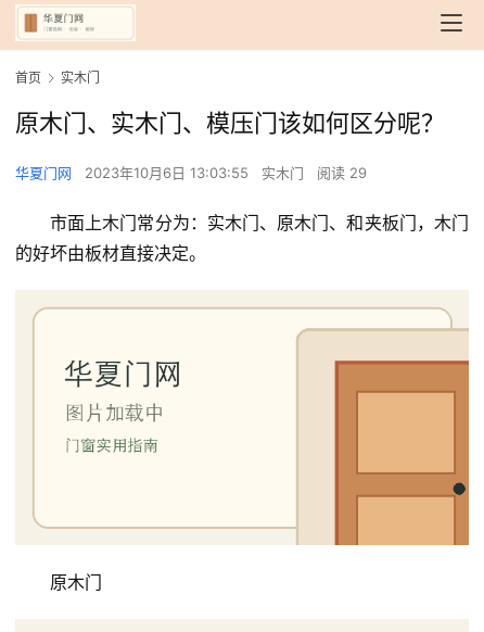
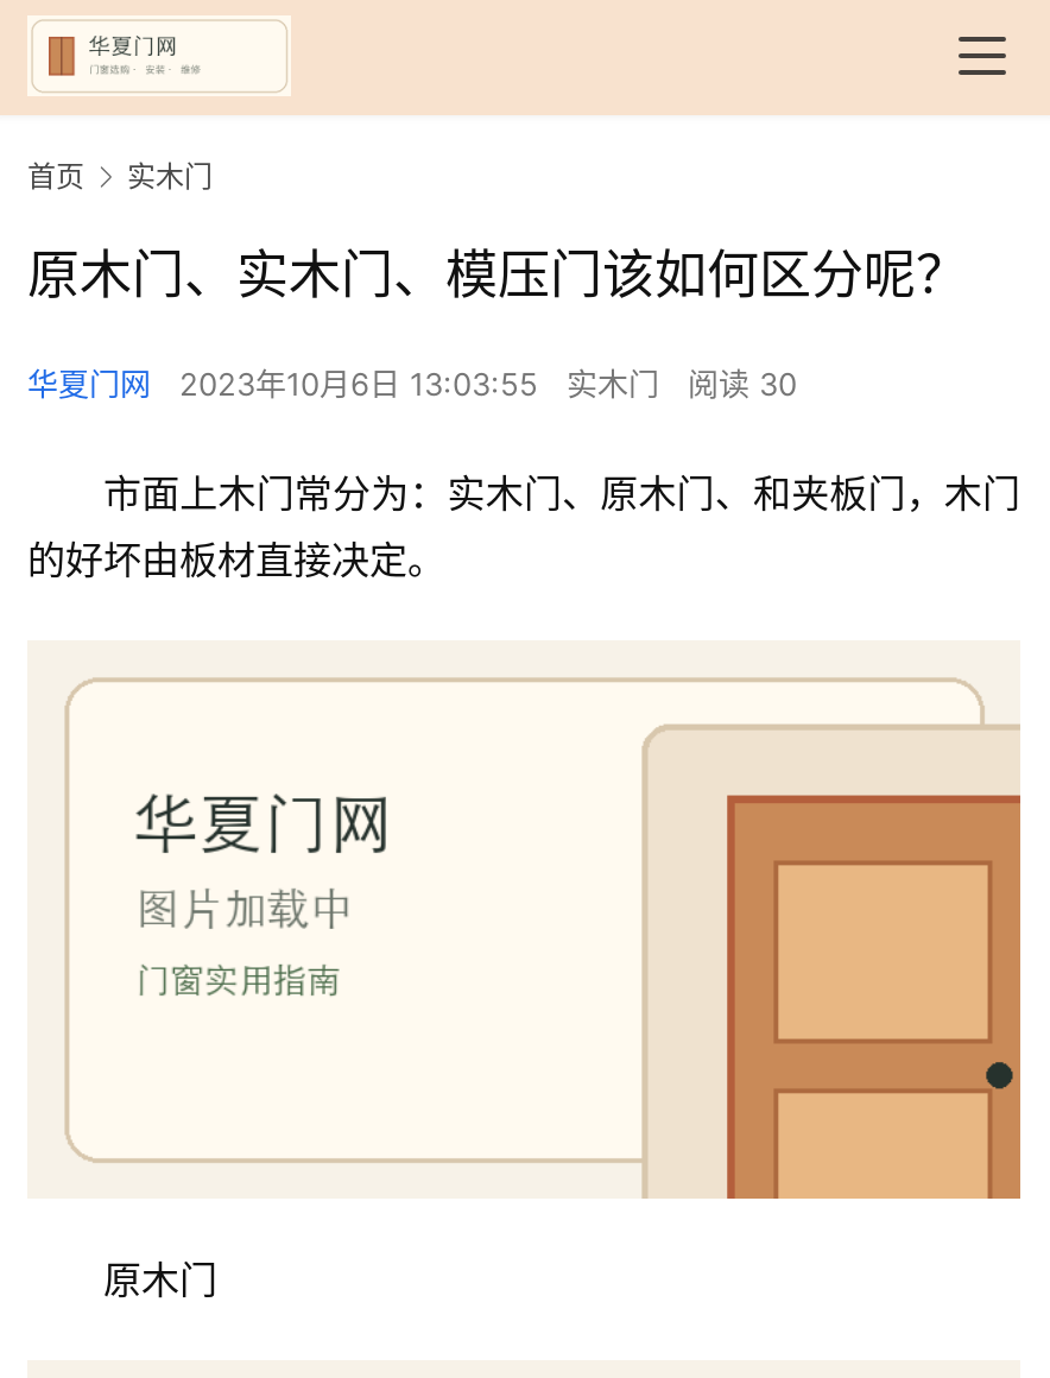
[15,164,367,182] 华夏门网 2023年10月6日 13:03:55 实木门 阅读 29 -> [27,365,797,403] 华夏门网 2023年10月6日 13:03:55 实木门 阅读 30

